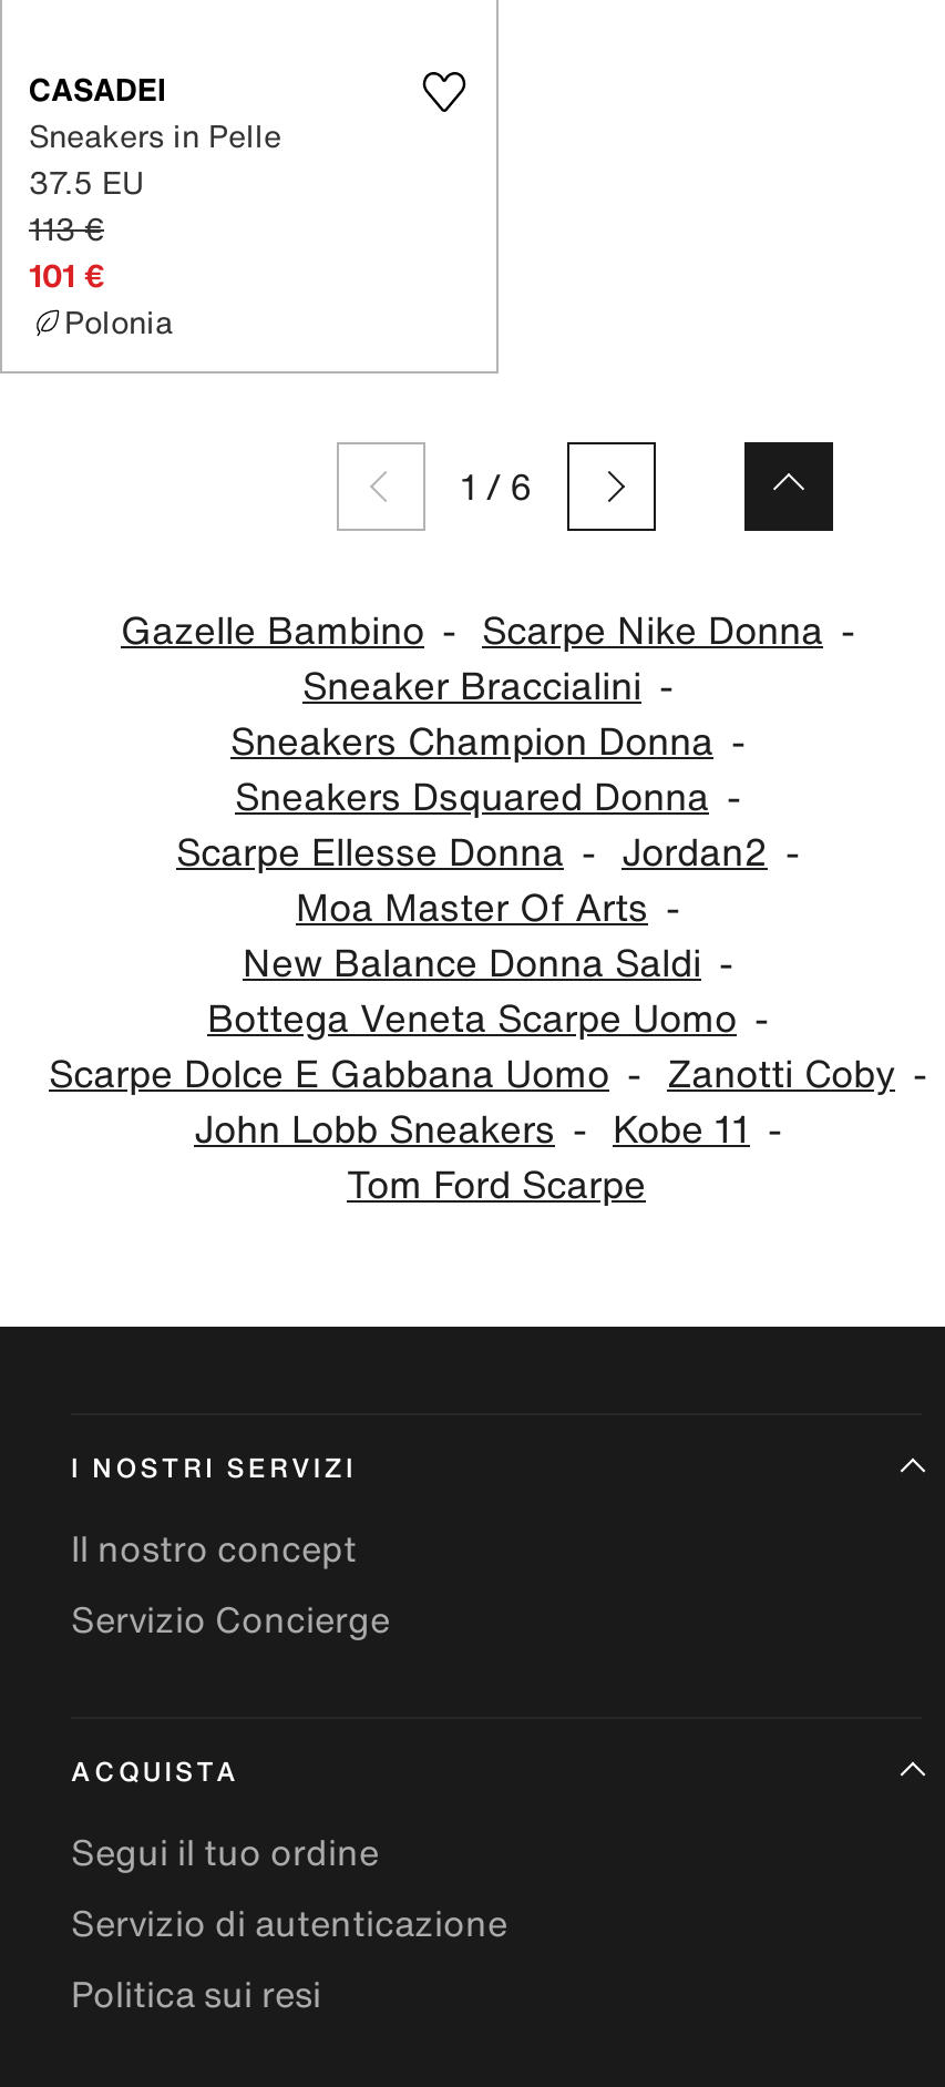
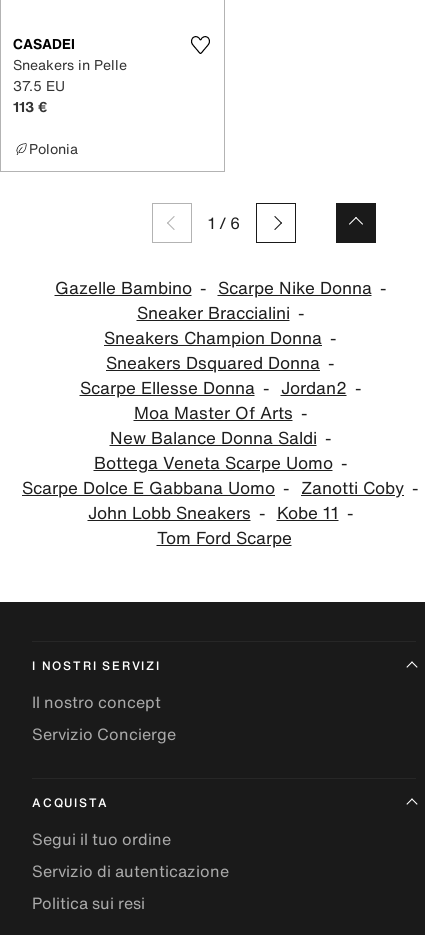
[29,252,104,298] 101 € -> none

